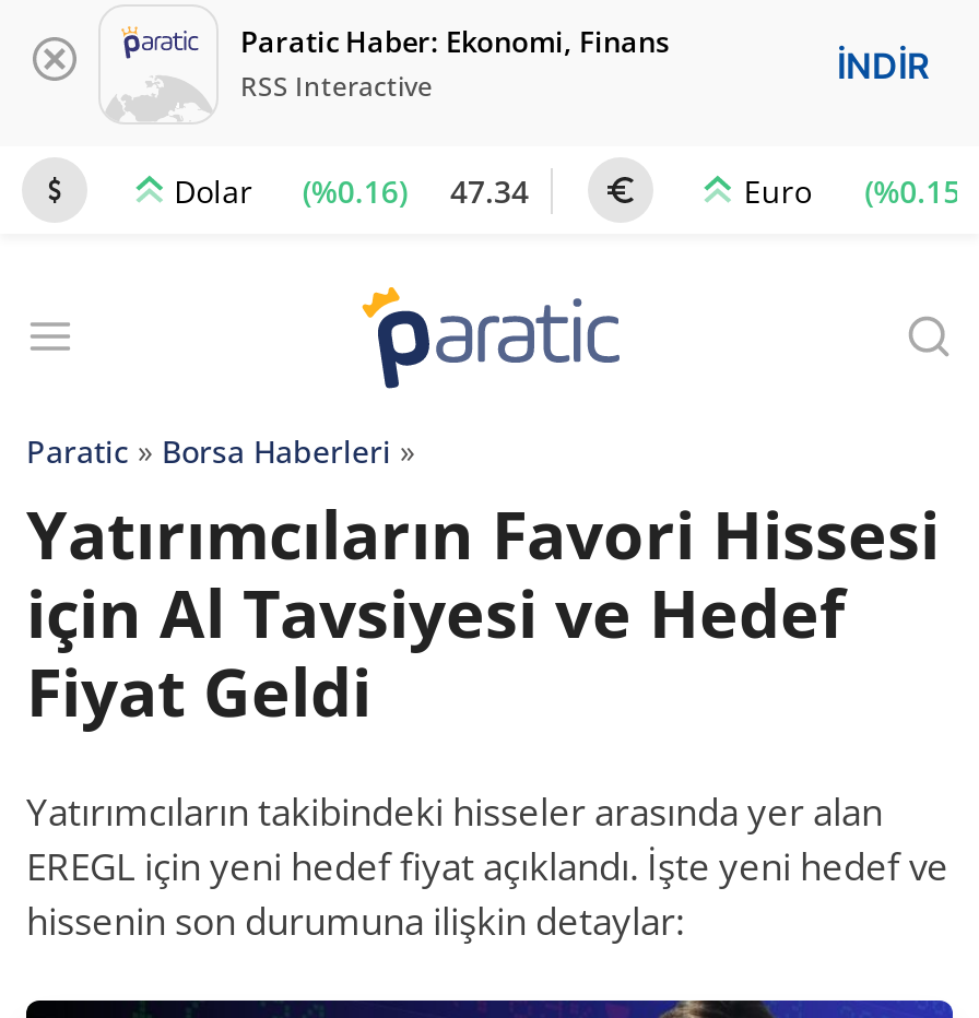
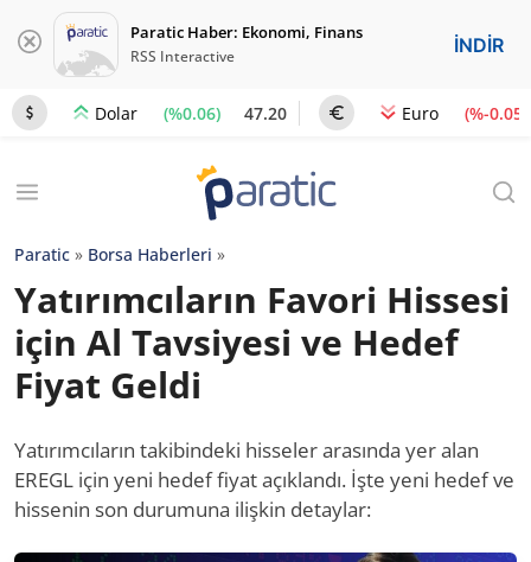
[302,169,407,211] (%0.16) -> [164,101,221,124] (%0.06)
[450,169,529,211] 47.34 -> [244,101,287,124] 47.20
[744,169,970,212] Euro (%0.15) -> [401,101,528,124] Euro (%-0.05)

